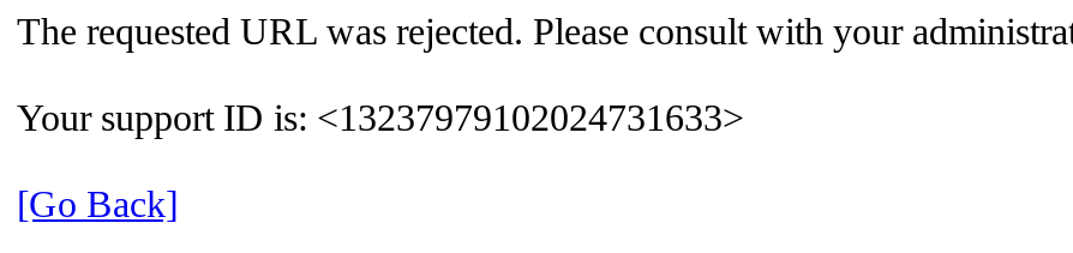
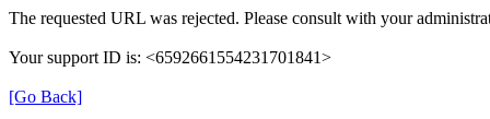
[17,97,744,138] Your support ID is: <13237979102024731633> -> [9,48,331,67] Your support ID is: <6592661554231701841>

